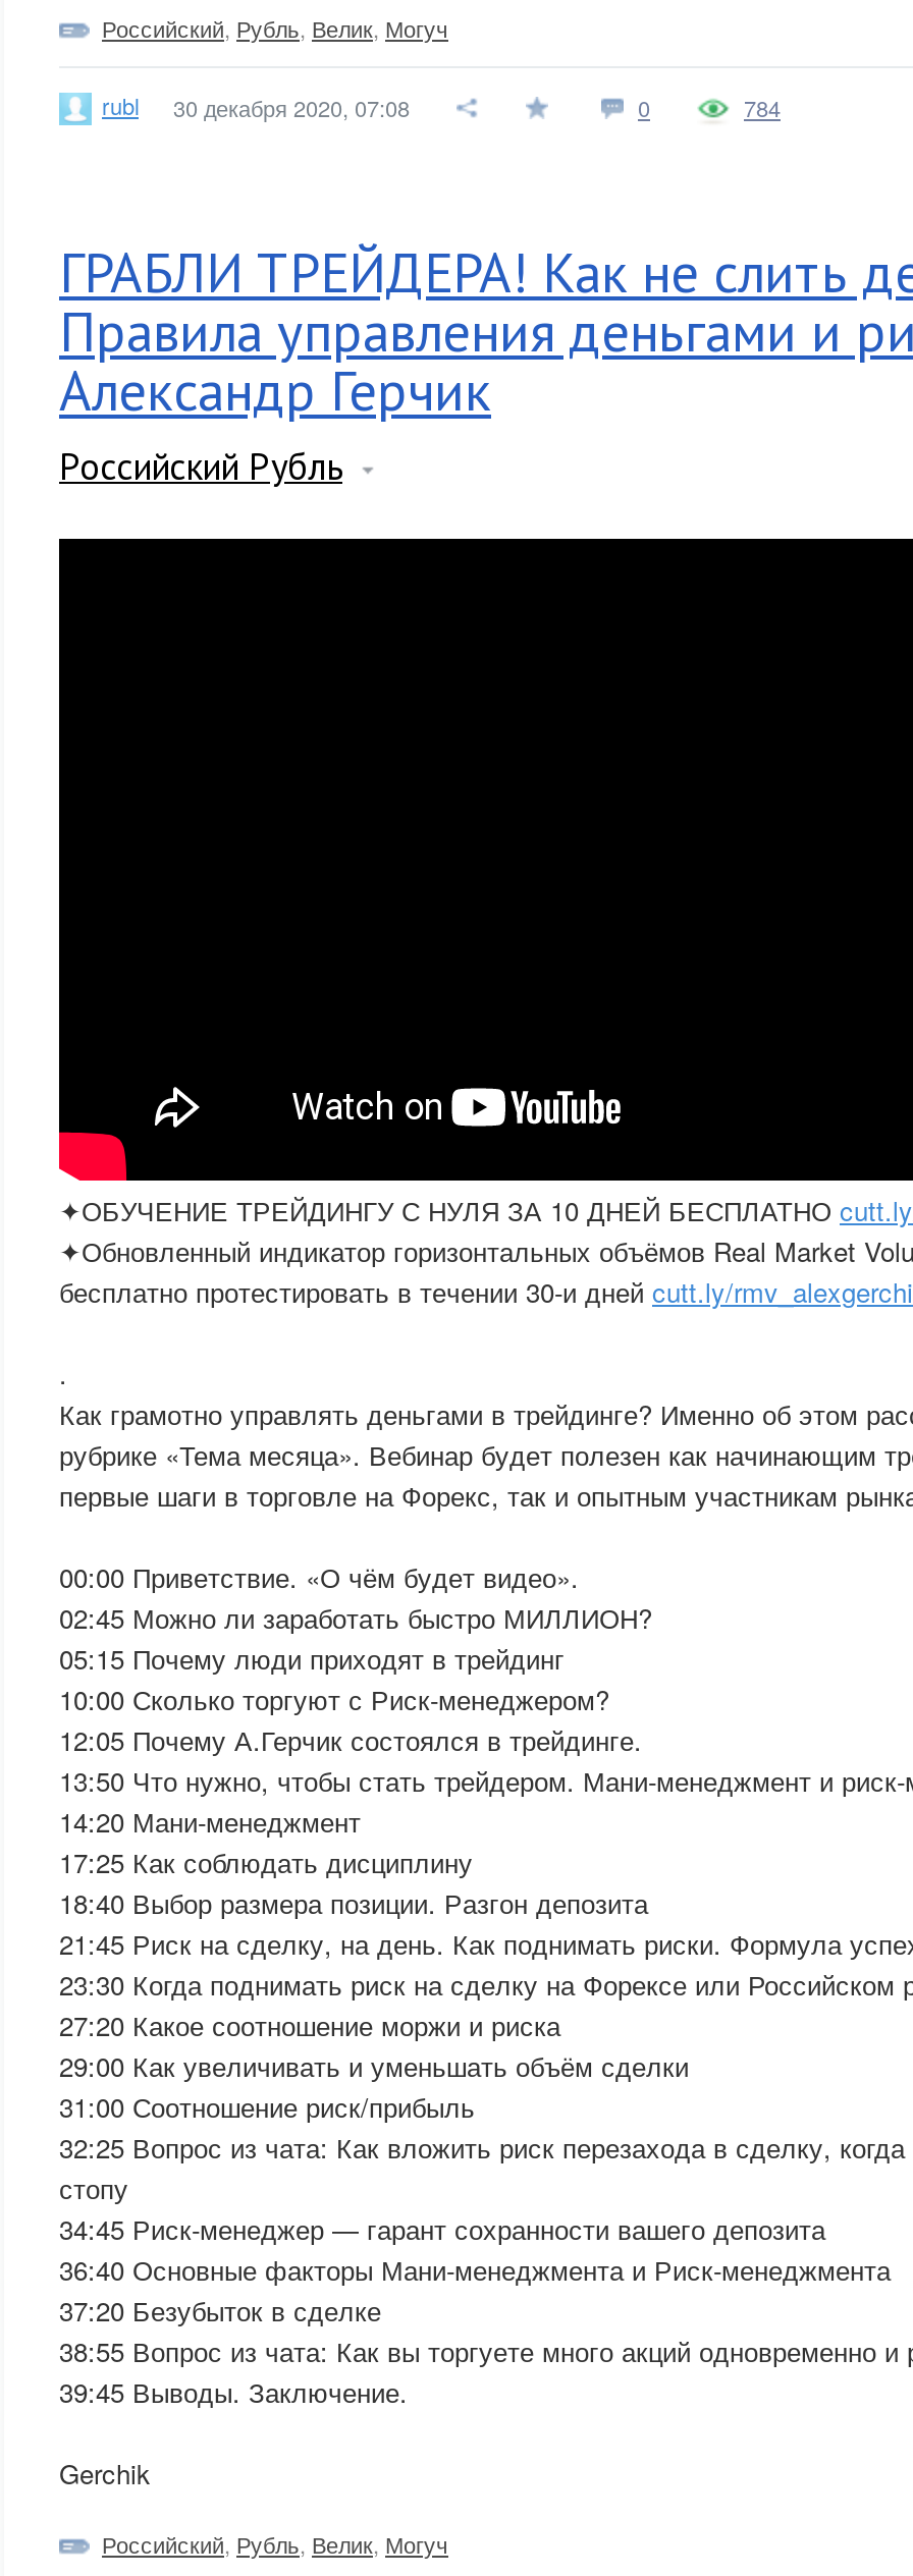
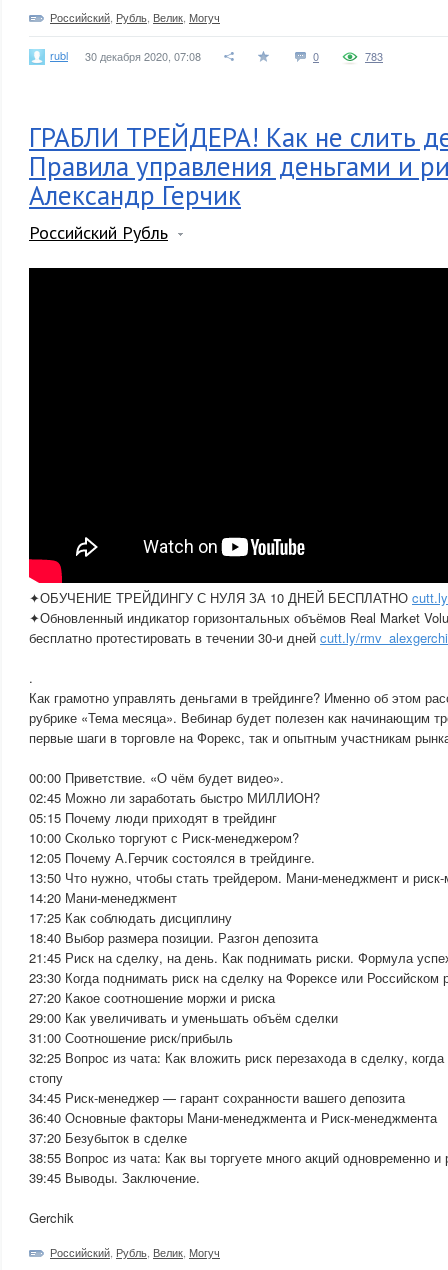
[744,91,781,123] 784 -> [365,48,383,64] 783

